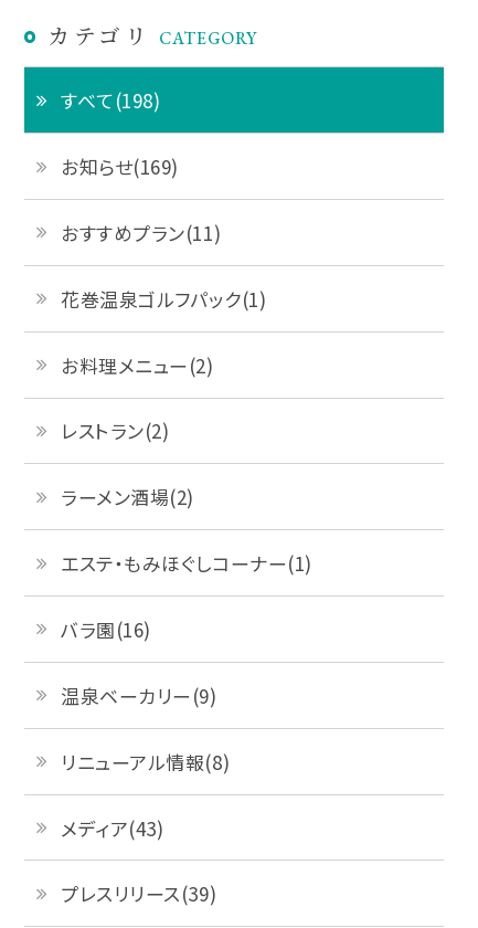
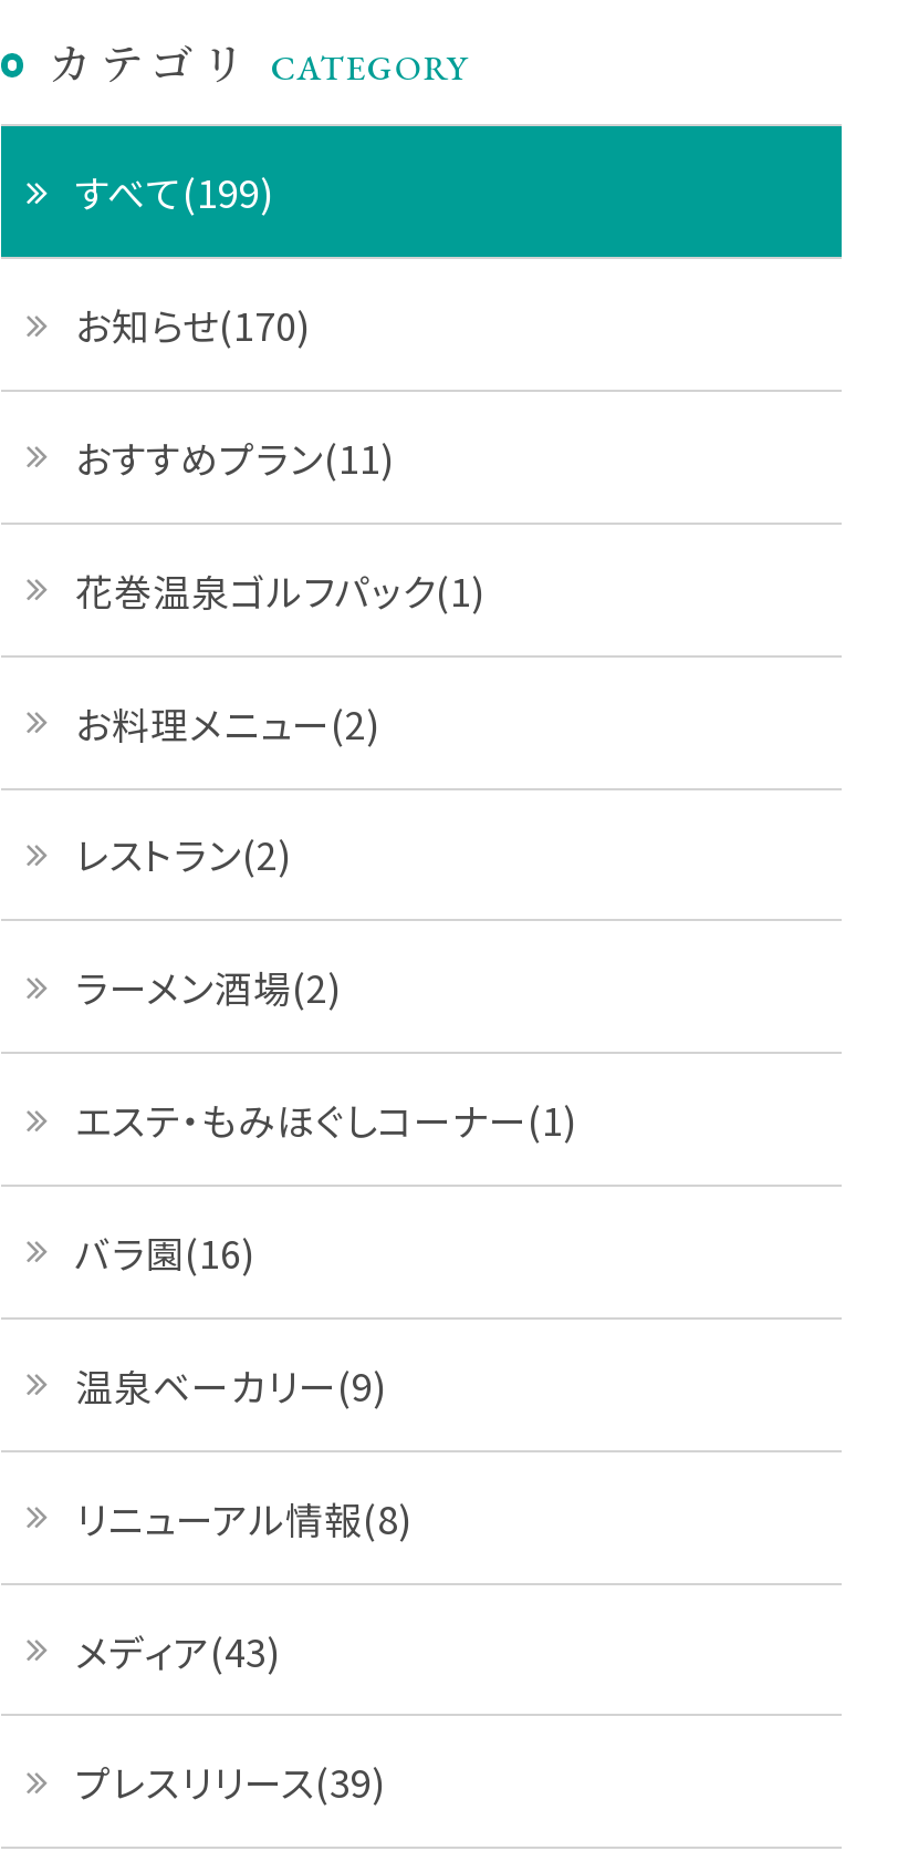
[61,86,161,114] すべて(198) -> [75,164,274,220] すべて(199)
[61,153,179,180] お知らせ(169) -> [75,297,311,352] お知らせ(170)

